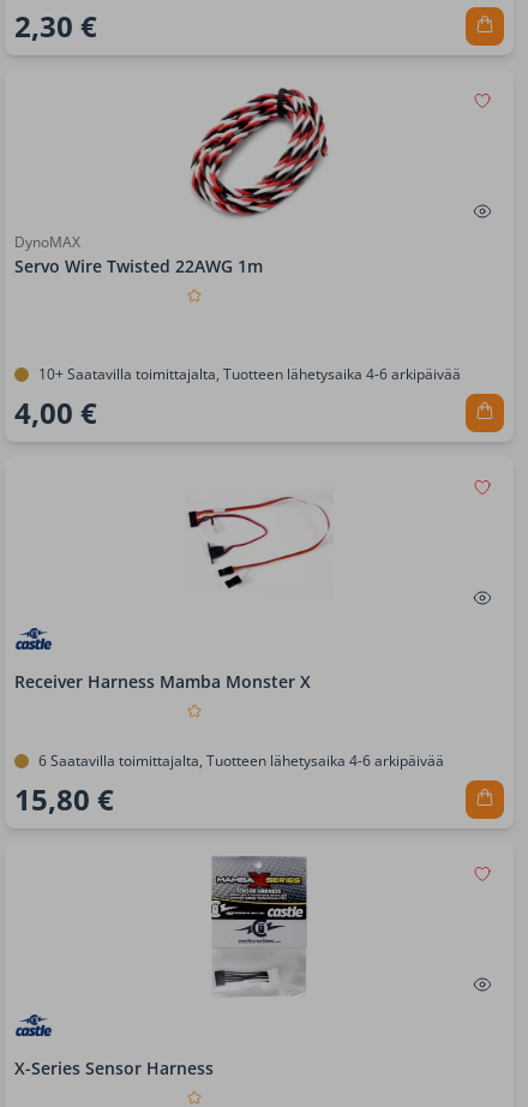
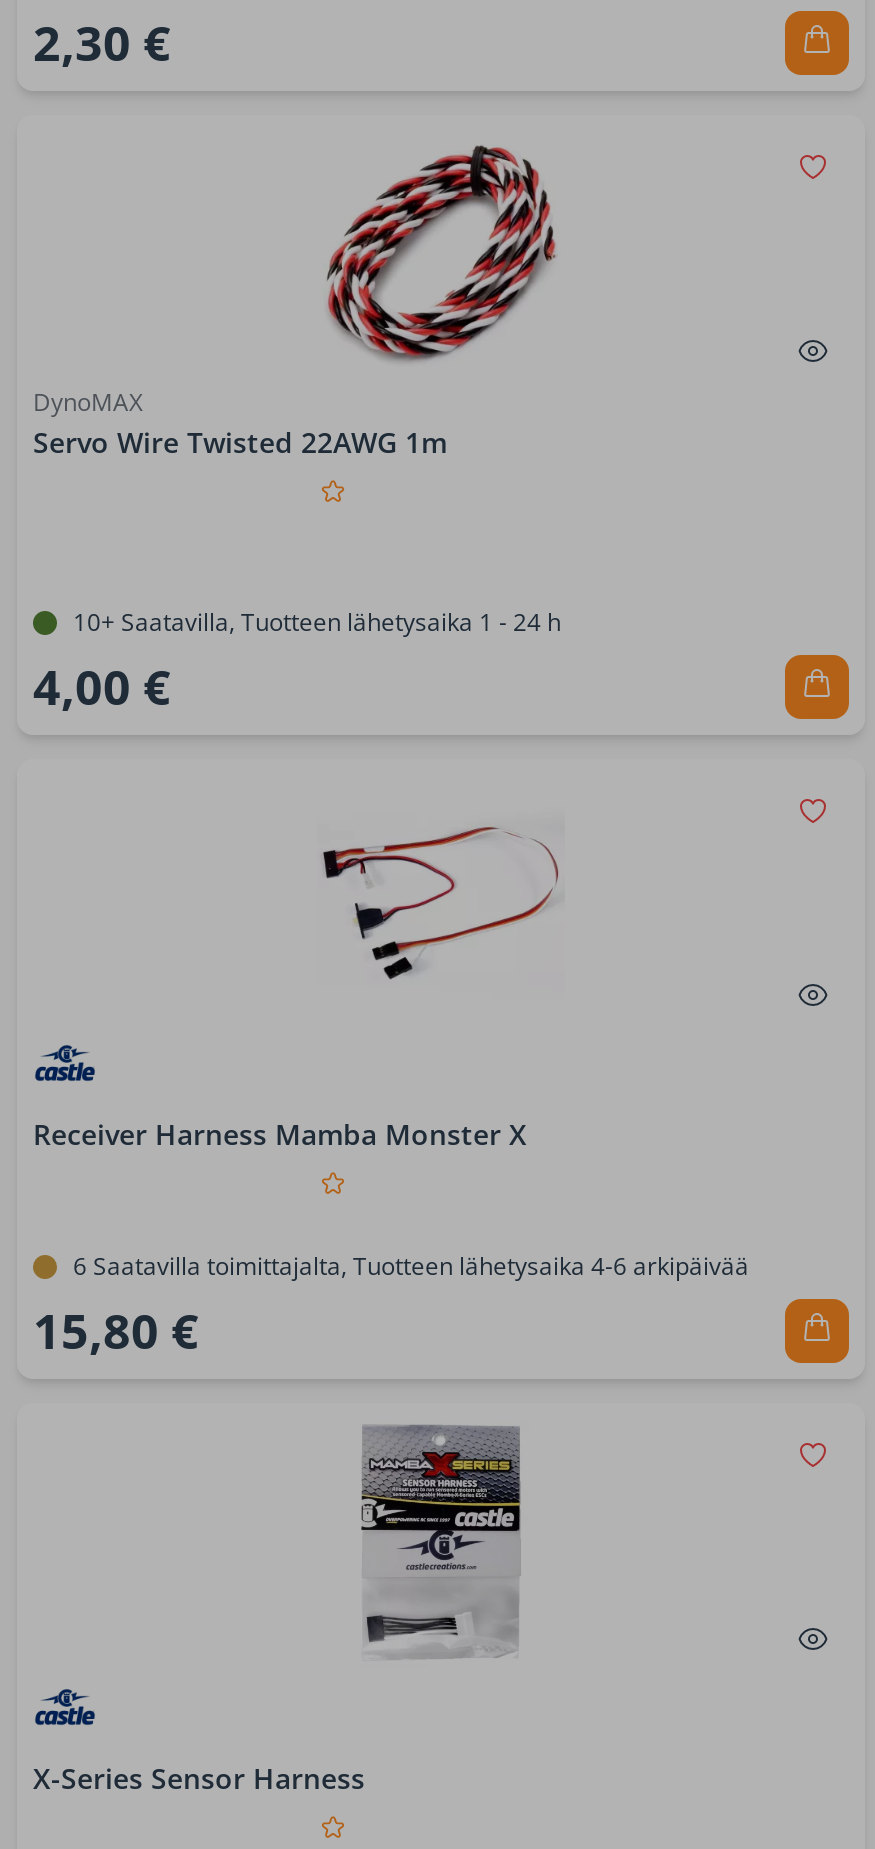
[38,364,461,384] 10+ Saatavilla toimittajalta, Tuotteen lähetysaika 4-6 arkipäivää -> [73,605,561,639] 10+ Saatavilla, Tuotteen lähetysaika 1 - 24 h

